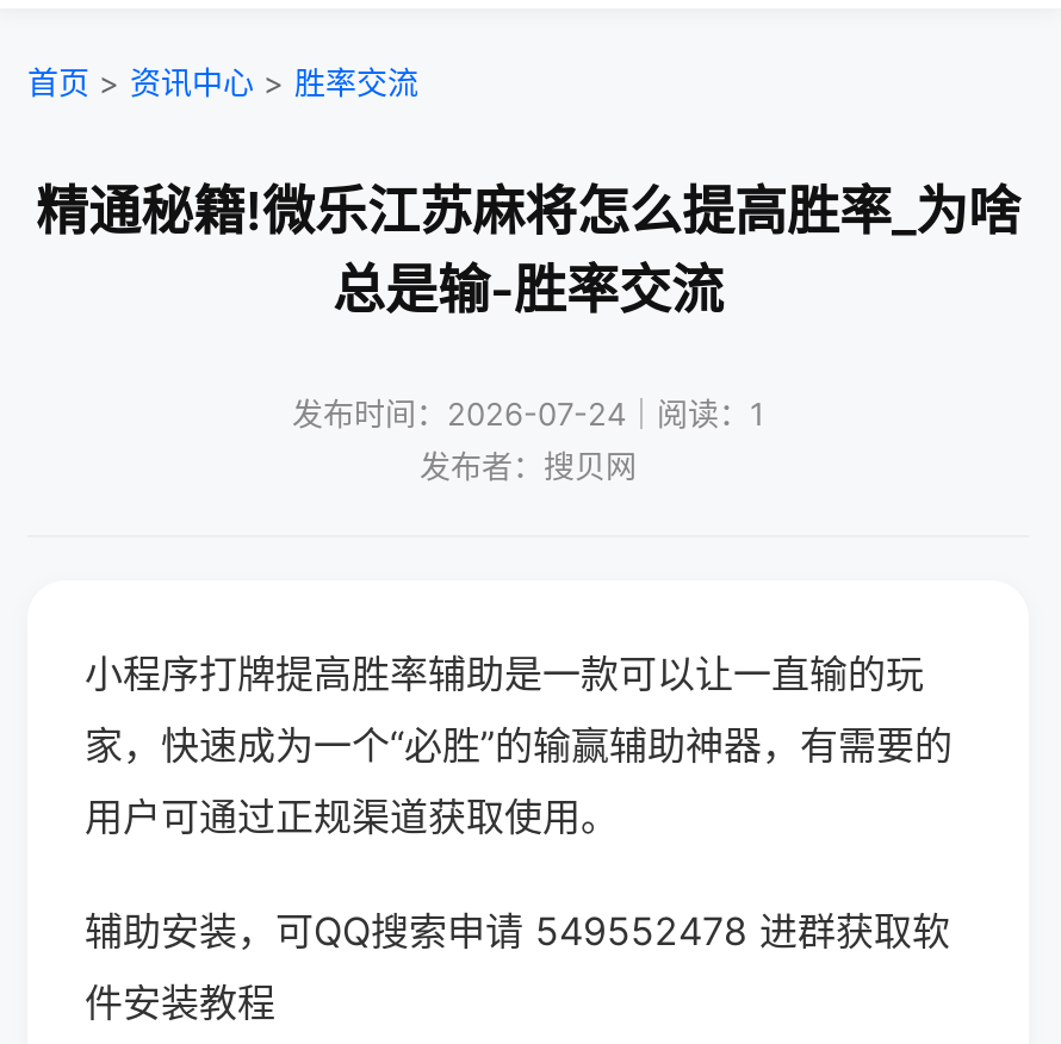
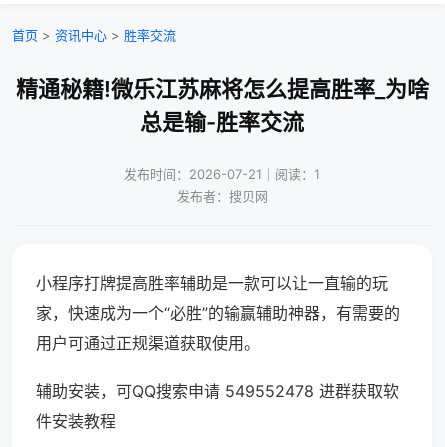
[292,394,764,433] 发布时间：2026-07-24｜阅读：1 -> [124,166,320,182] 发布时间：2026-07-21｜阅读：1

